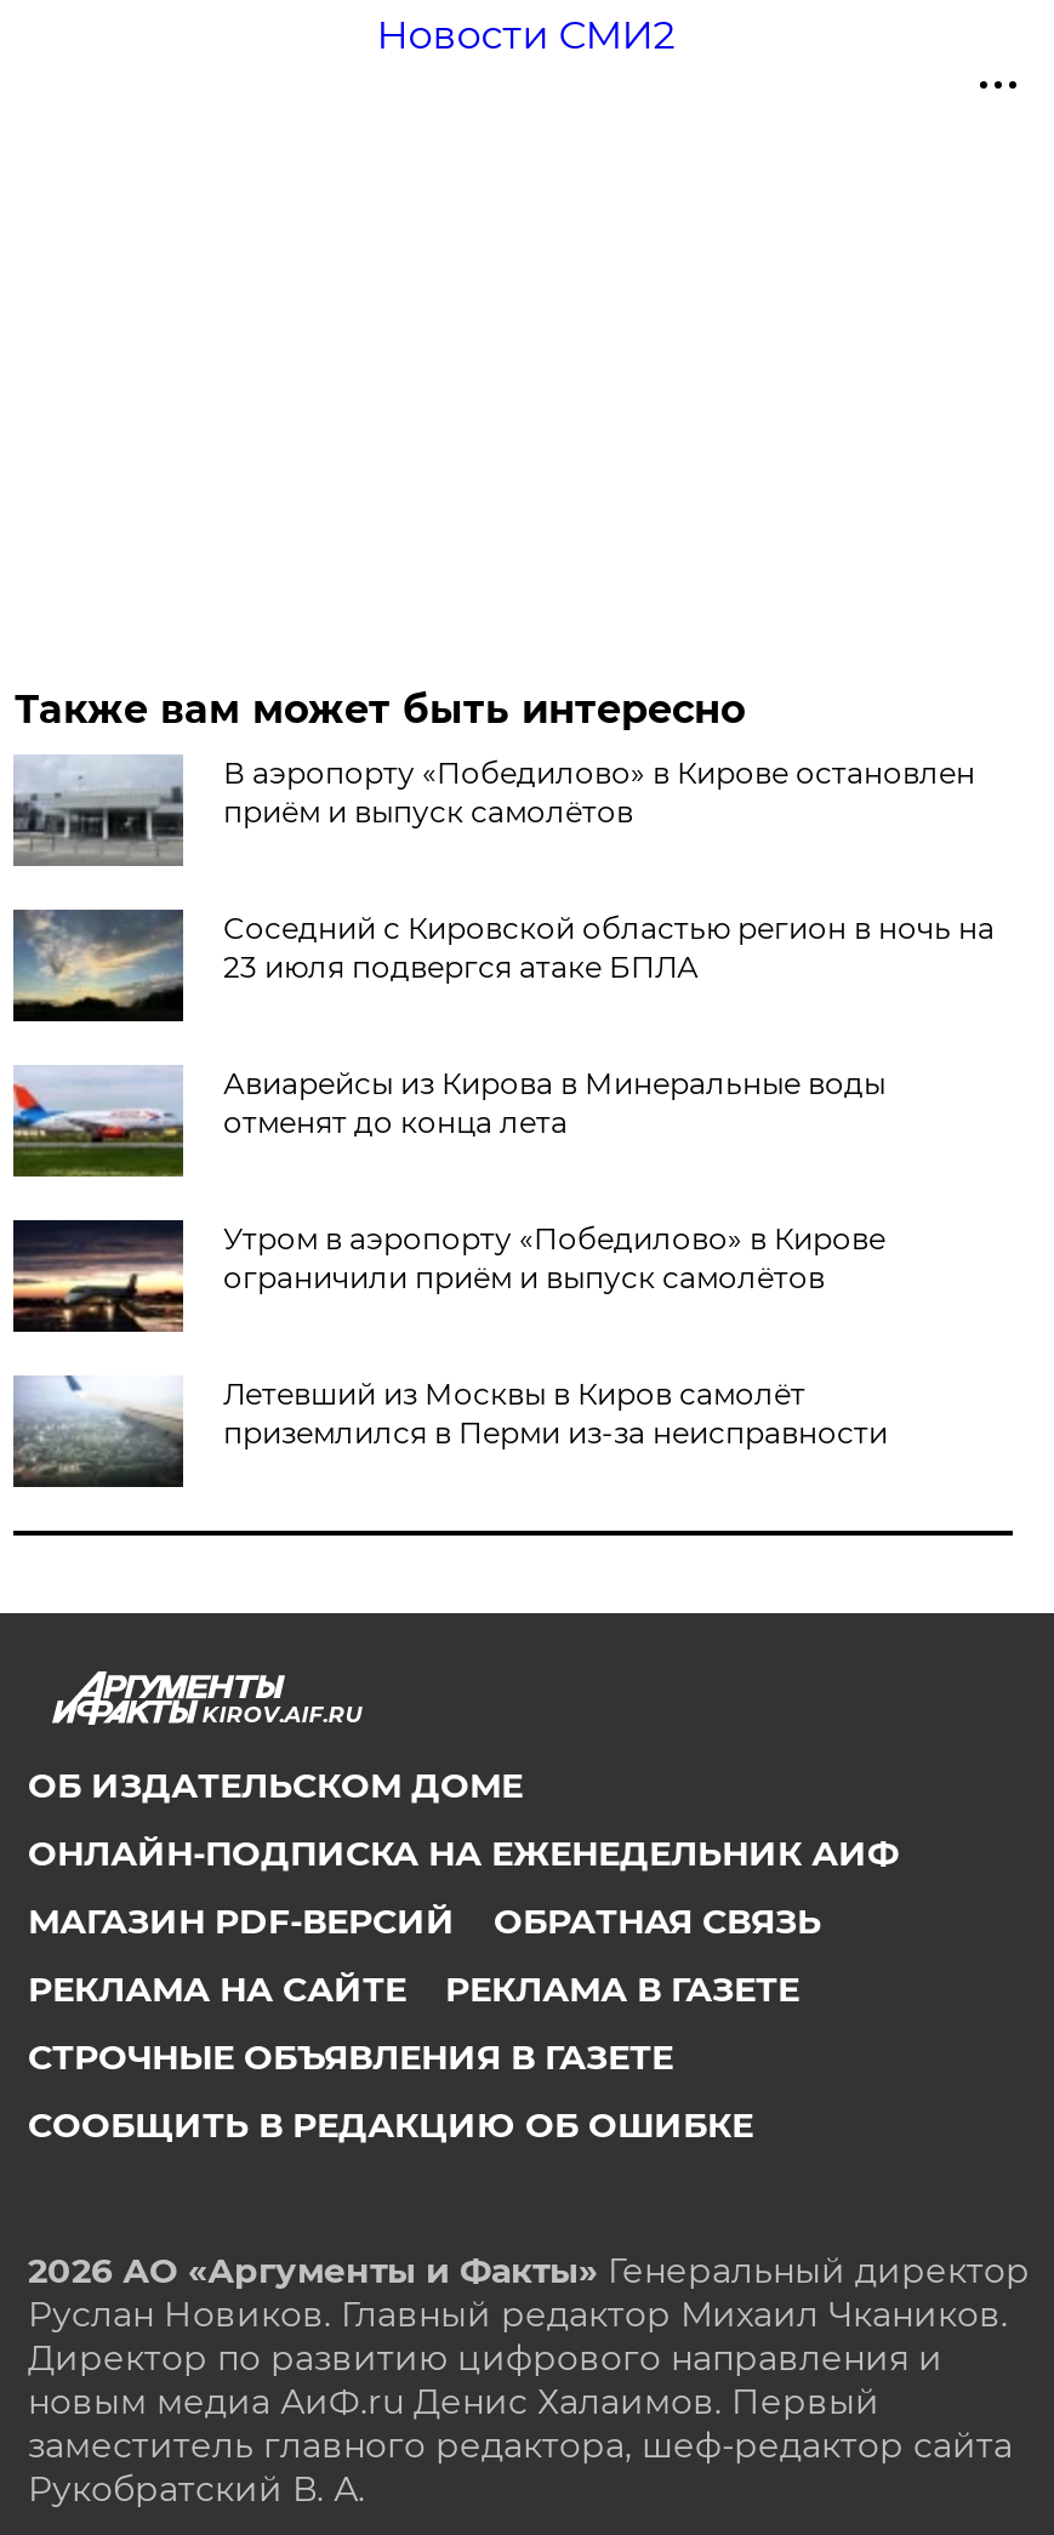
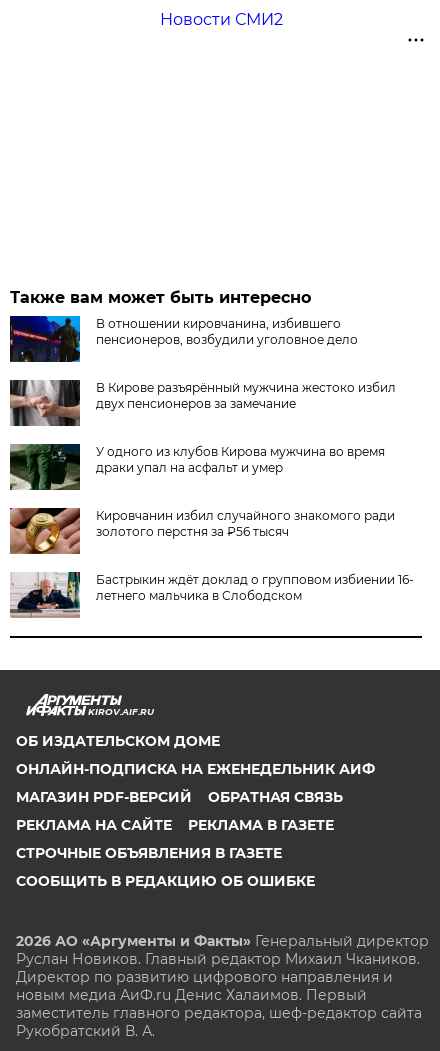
[11,754,975,868] [image] | В аэропорту «Победилово» в Кирове остановлен | приём и выпуск самолётов -> [9,315,358,363] [image] | В отношении кировчанина, избившего | пенсионеров, возбудили уголовное дело
[11,907,994,1024] [image] | Соседний с Кировской областью регион в ночь на | 23 июля подвергся атаке БПЛА -> [9,380,396,427] [image] | В Кирове разъярённый мужчина жестоко избил | двух пенсионеров за замечание
[11,1065,885,1179] [image] | Авиарейсы из Кирова в Минеральные воды | отменят до конца лета -> [9,443,385,491] [image] | У одного из клубов Кирова мужчина во время | драки упал на асфальт и умер
[11,1218,885,1334] [image] | Утром в аэропорту «Победилово» в Кирове | ограничили приём и выпуск самолётов -> [9,507,395,555] [image] | Кировчанин избил случайного знакомого ради | золотого перстня за ₽56 тысяч
[13,1375,888,1487] [image] | Летевший из Москвы в Киров самолёт | приземлился в Перми из-за неисправности -> [11,571,414,617] [image] | Бастрыкин ждёт доклад о групповом избиении 16- | летнего мальчика в Слободском

